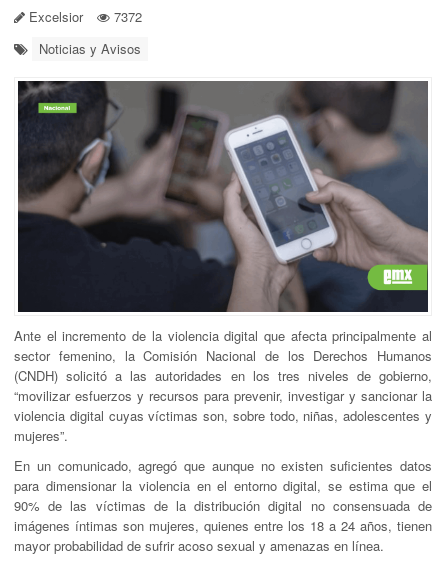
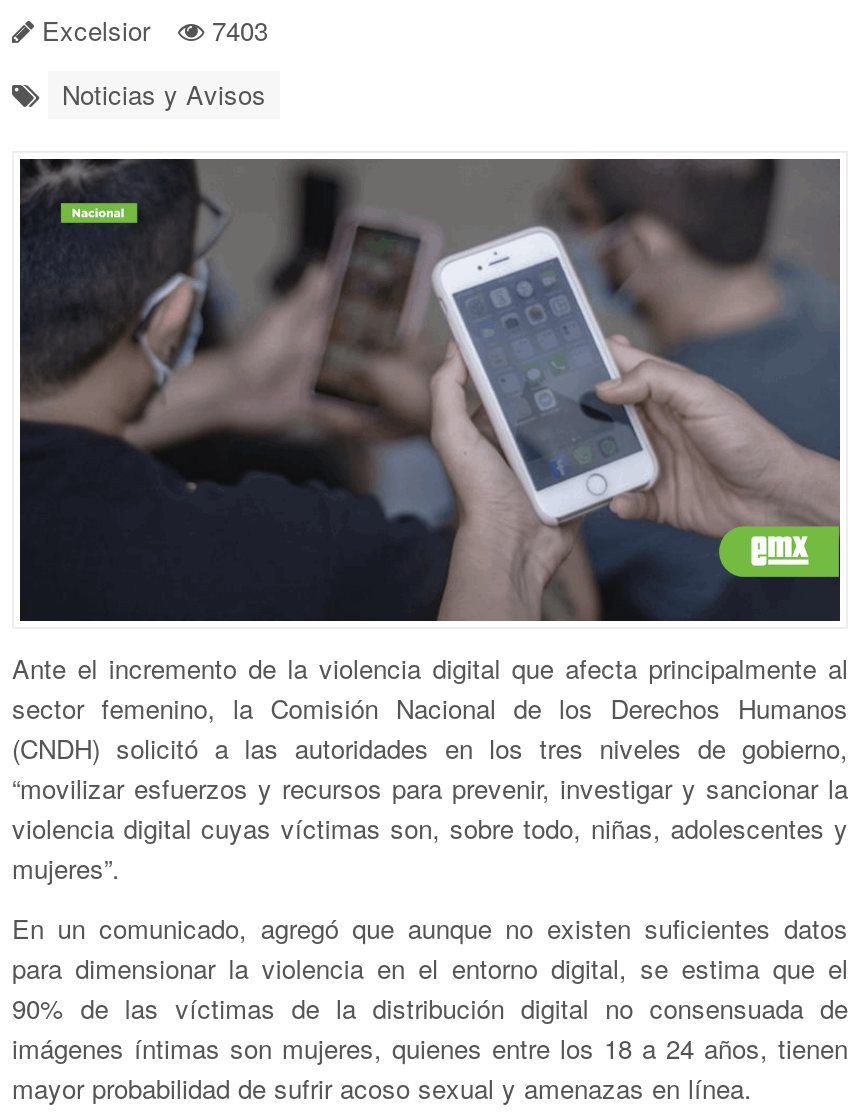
[25,7,142,26] Excelsior 7372 -> [34,11,268,49] Excelsior 7403

